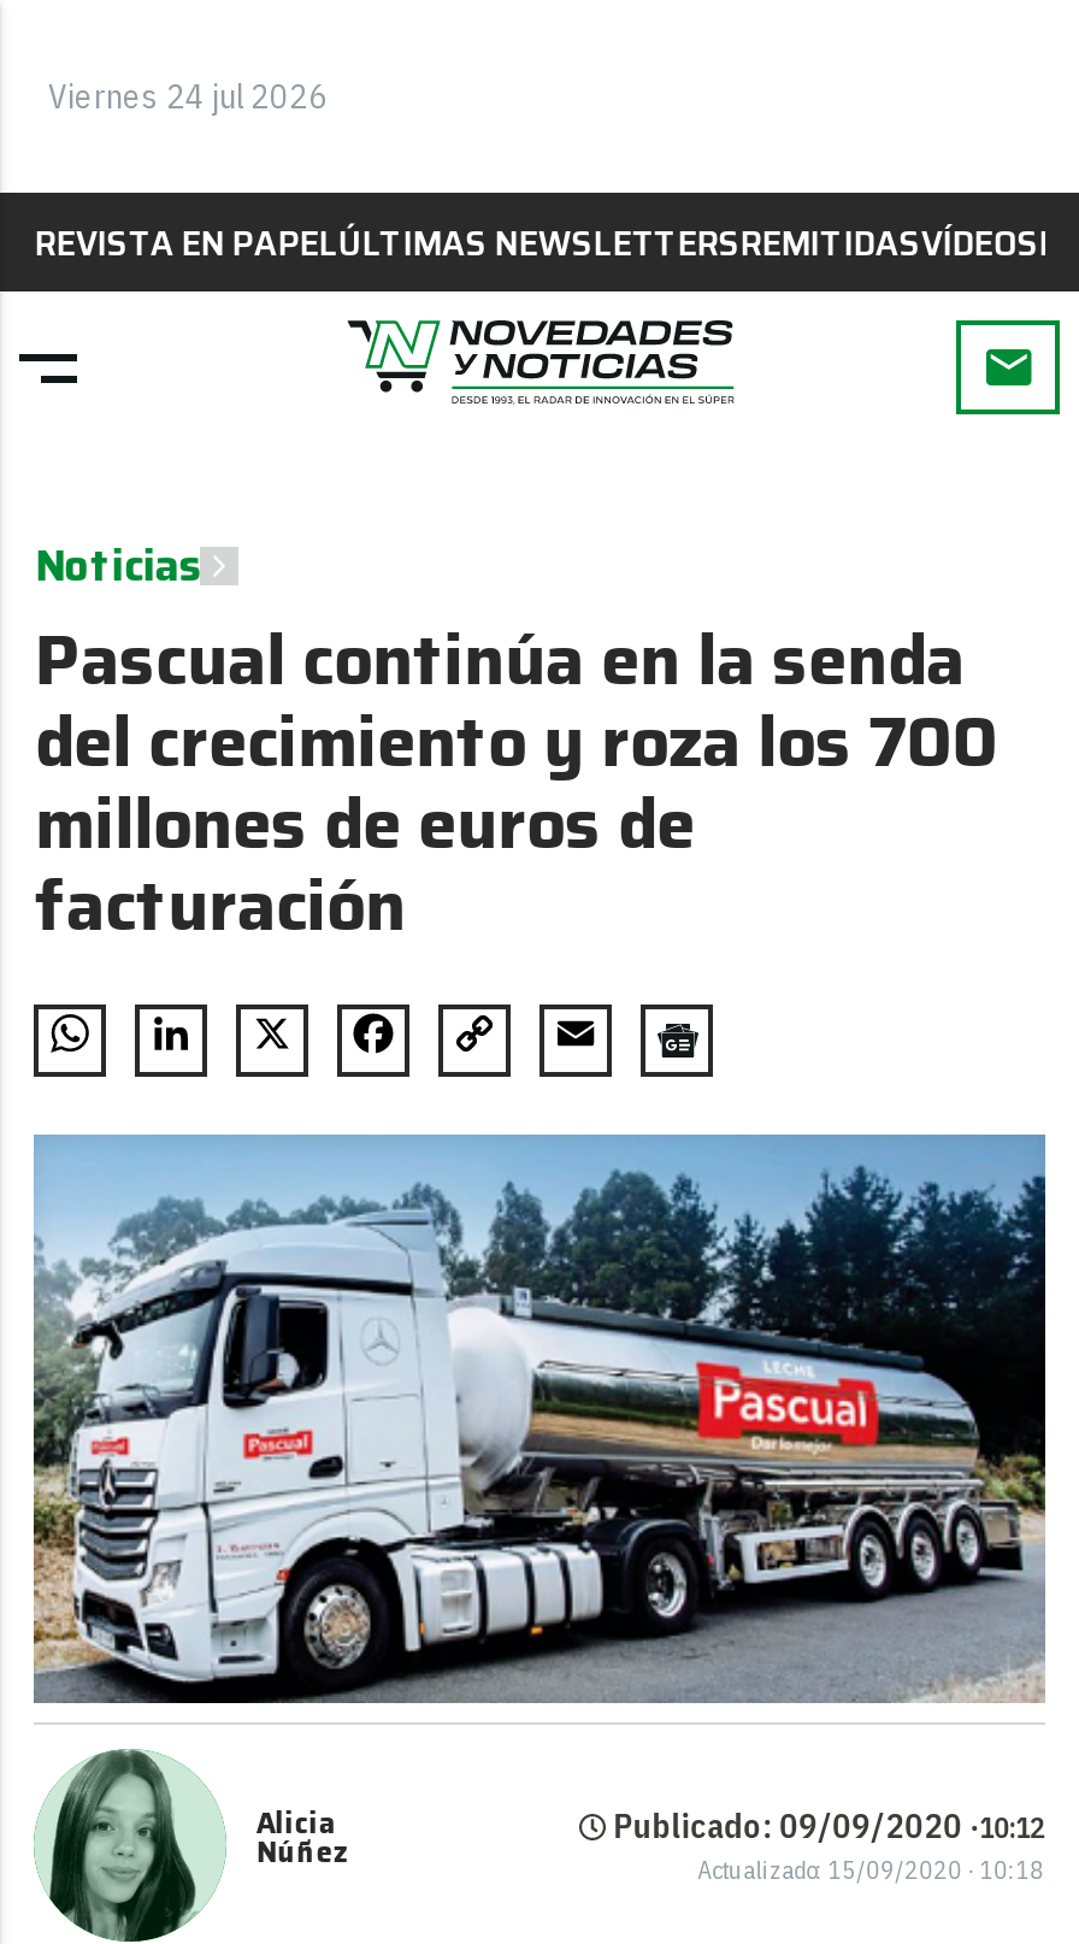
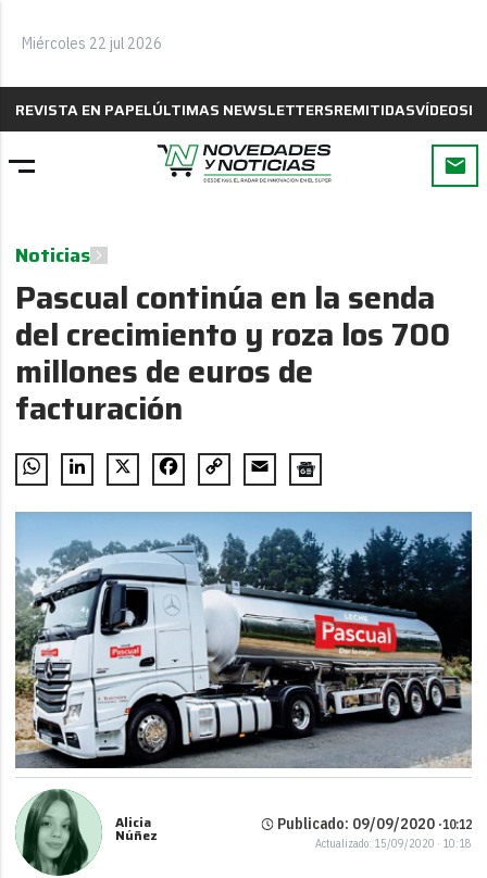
[48,75,328,118] Viernes 24 jul 2026 -> [22,34,162,53] Miércoles 22 jul 2026

